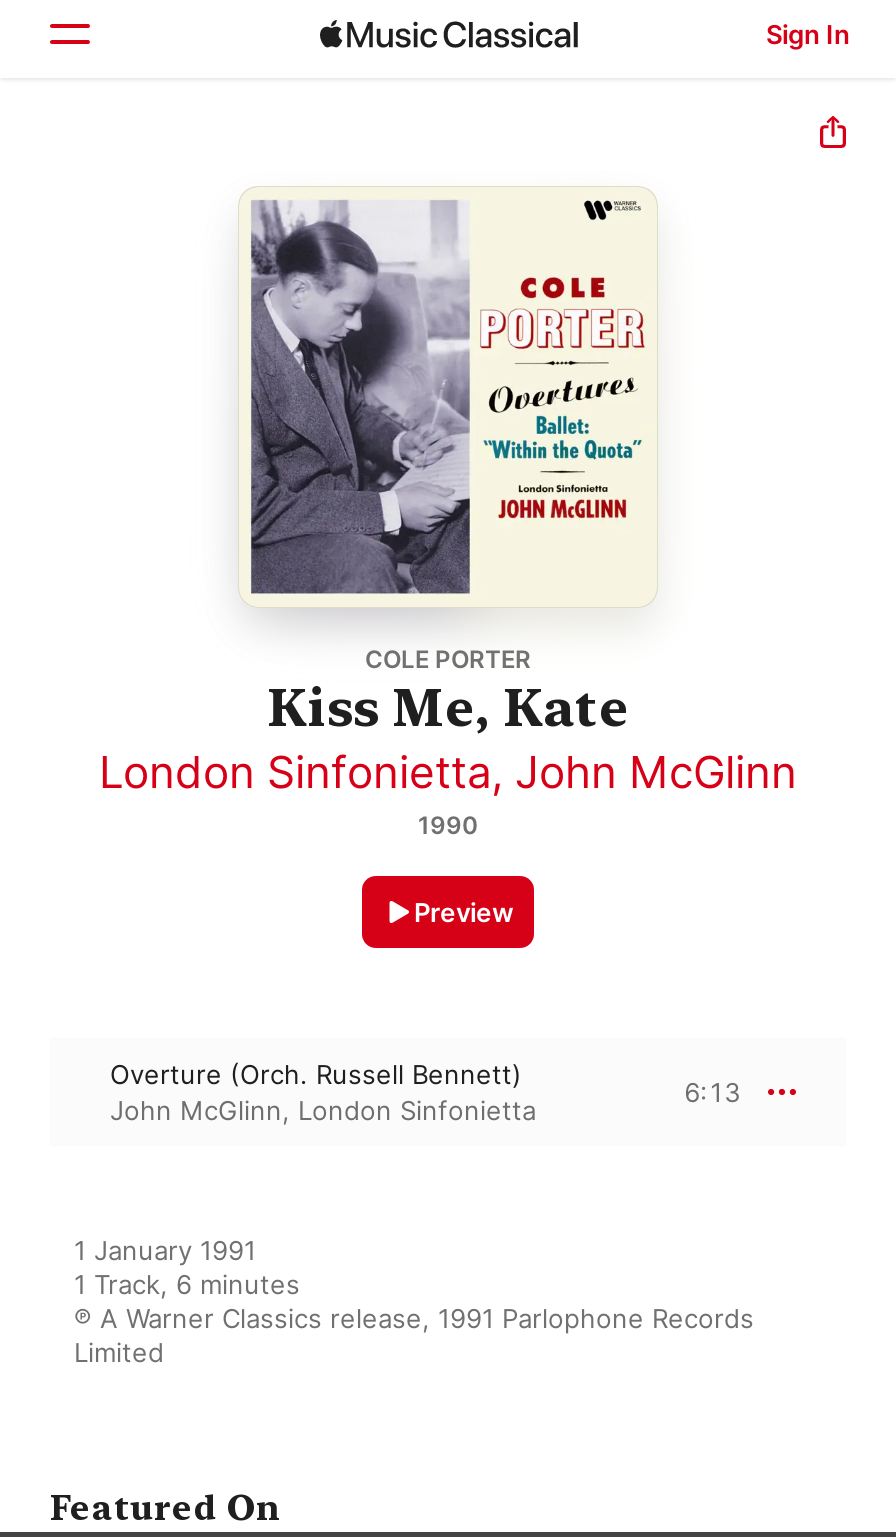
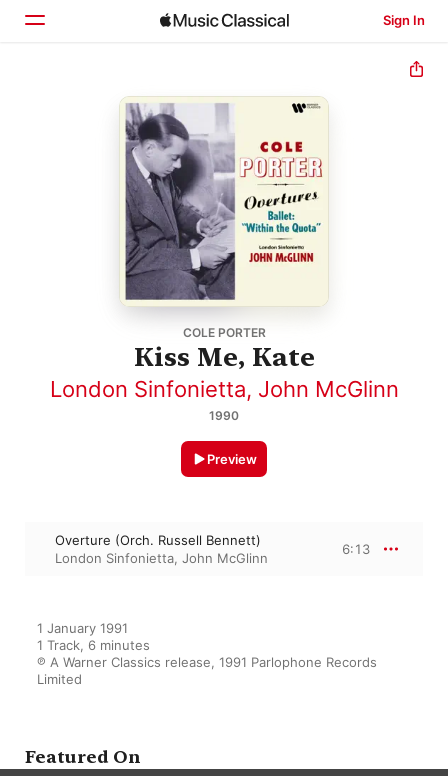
[110,1094,536,1126] John McGlinn, London Sinfonietta -> [55,550,268,566] London Sinfonietta, John McGlinn

